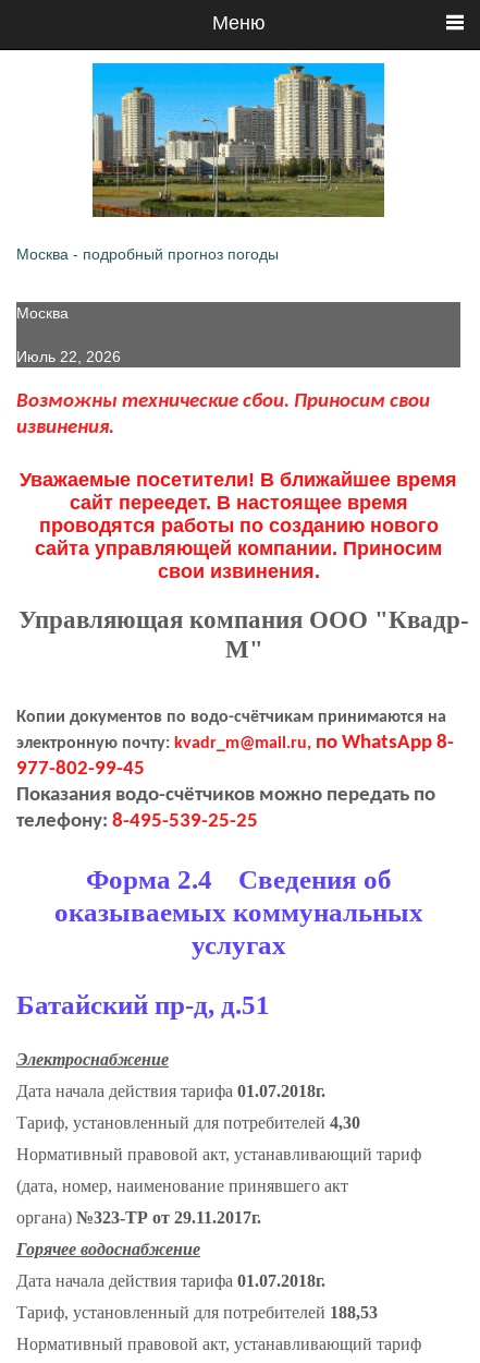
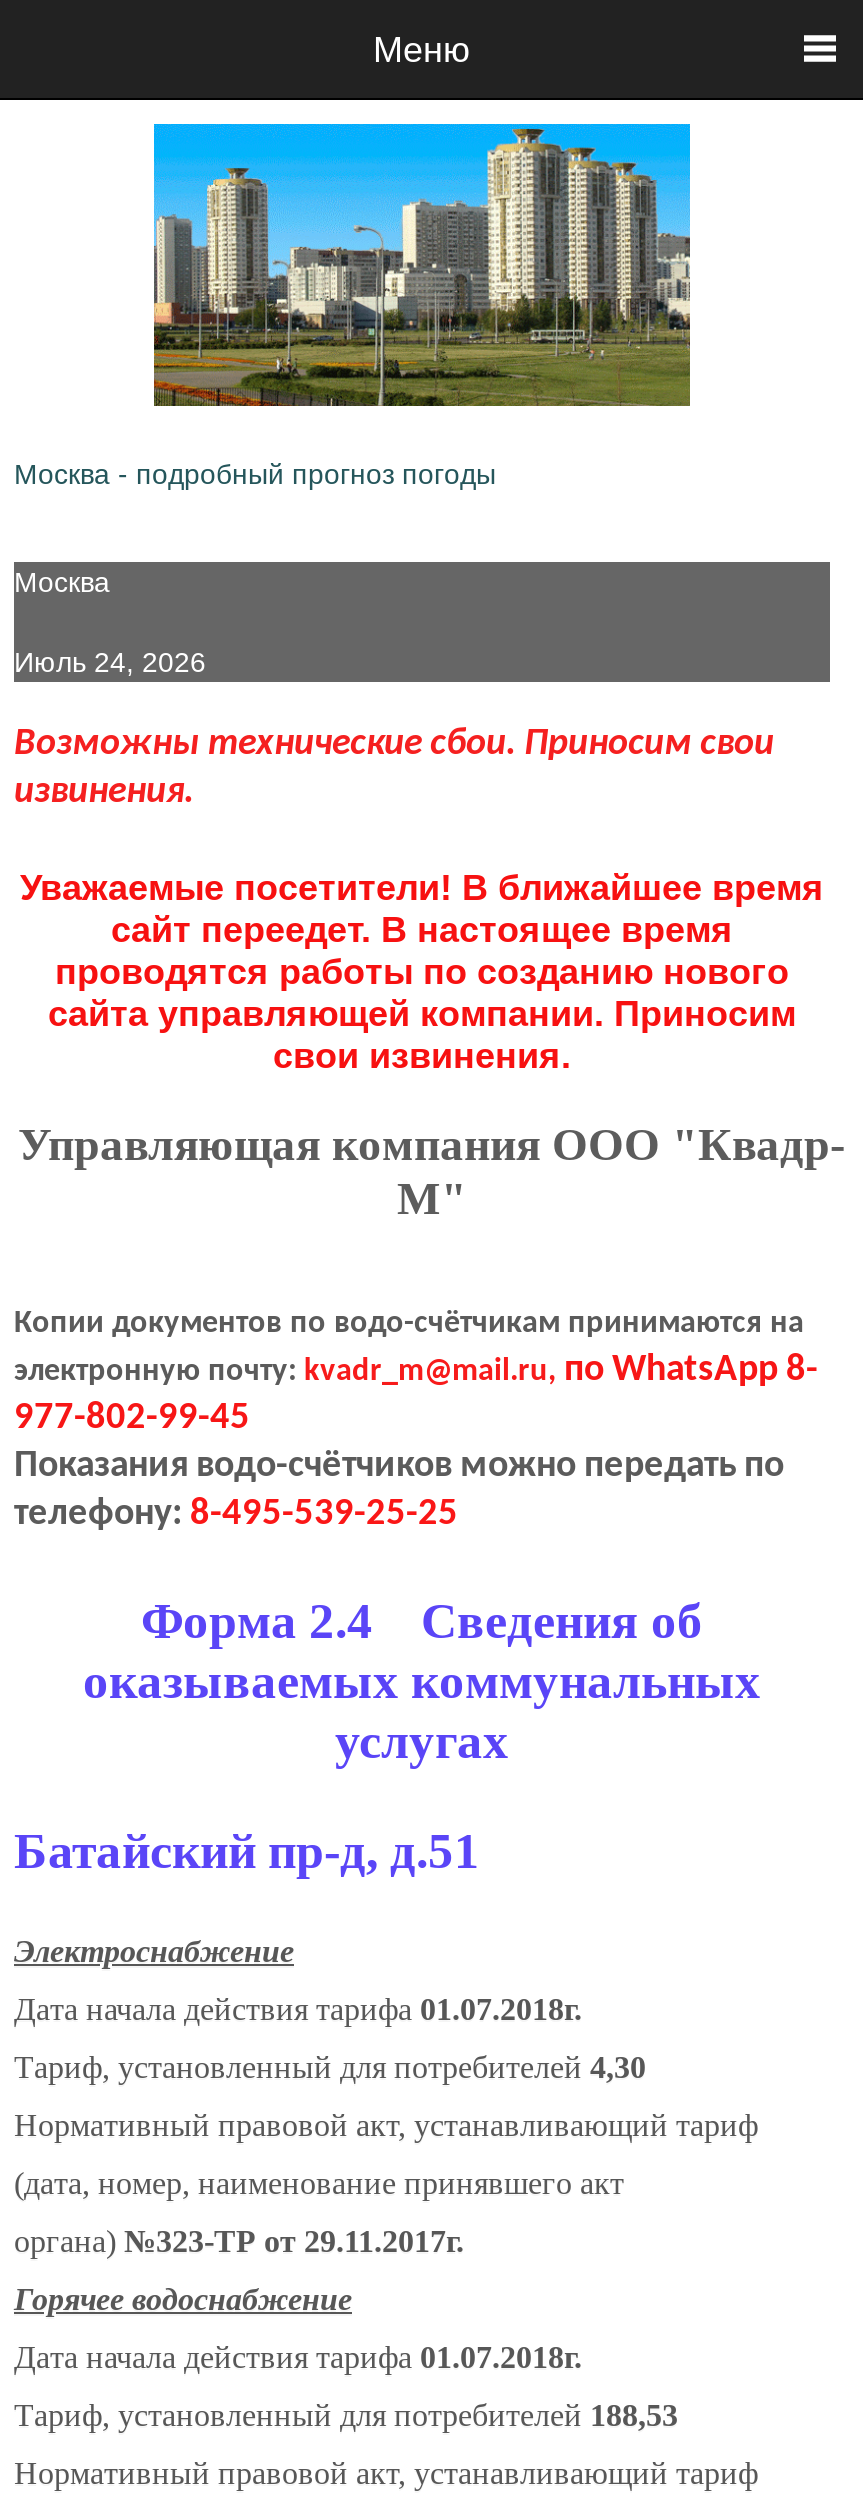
[16,348,121,365] Июль 22, 2026 -> [14,646,206,678] Июль 24, 2026

